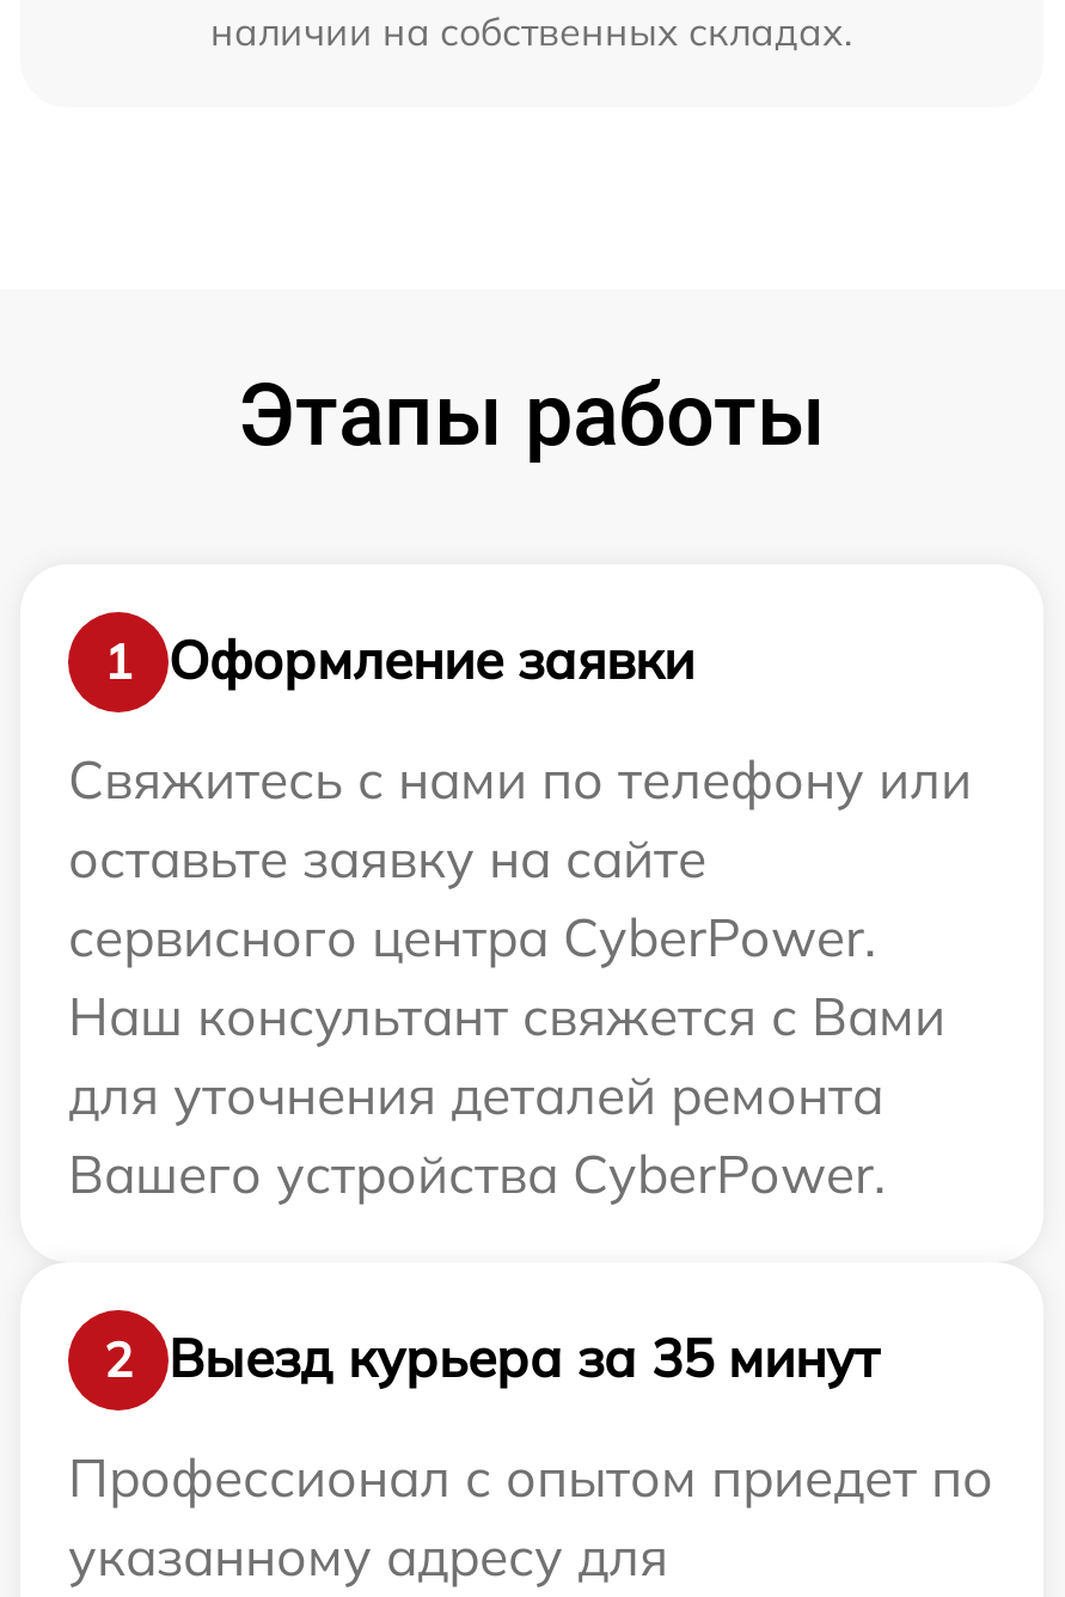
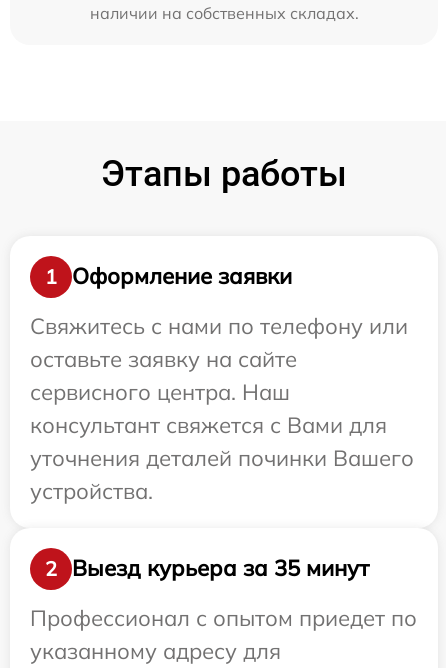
[68,903,945,1207] сервисного центра CyberPower. | Наш консультант свяжется с Вами | для уточнения деталей ремонта | Вашего устройства CyberPower. -> [30,378,414,505] сервисного центра. Наш | консультант свяжется с Вами для | уточнения деталей починки Вашего | устройства.

